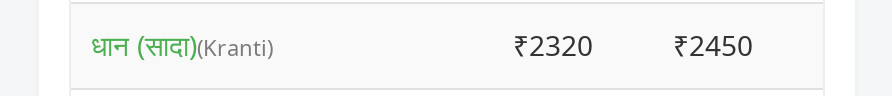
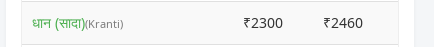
[513,26,593,64] ₹2320 -> [243,13,283,32] ₹2300
[673,26,753,64] ₹2450 -> [323,13,363,32] ₹2460

